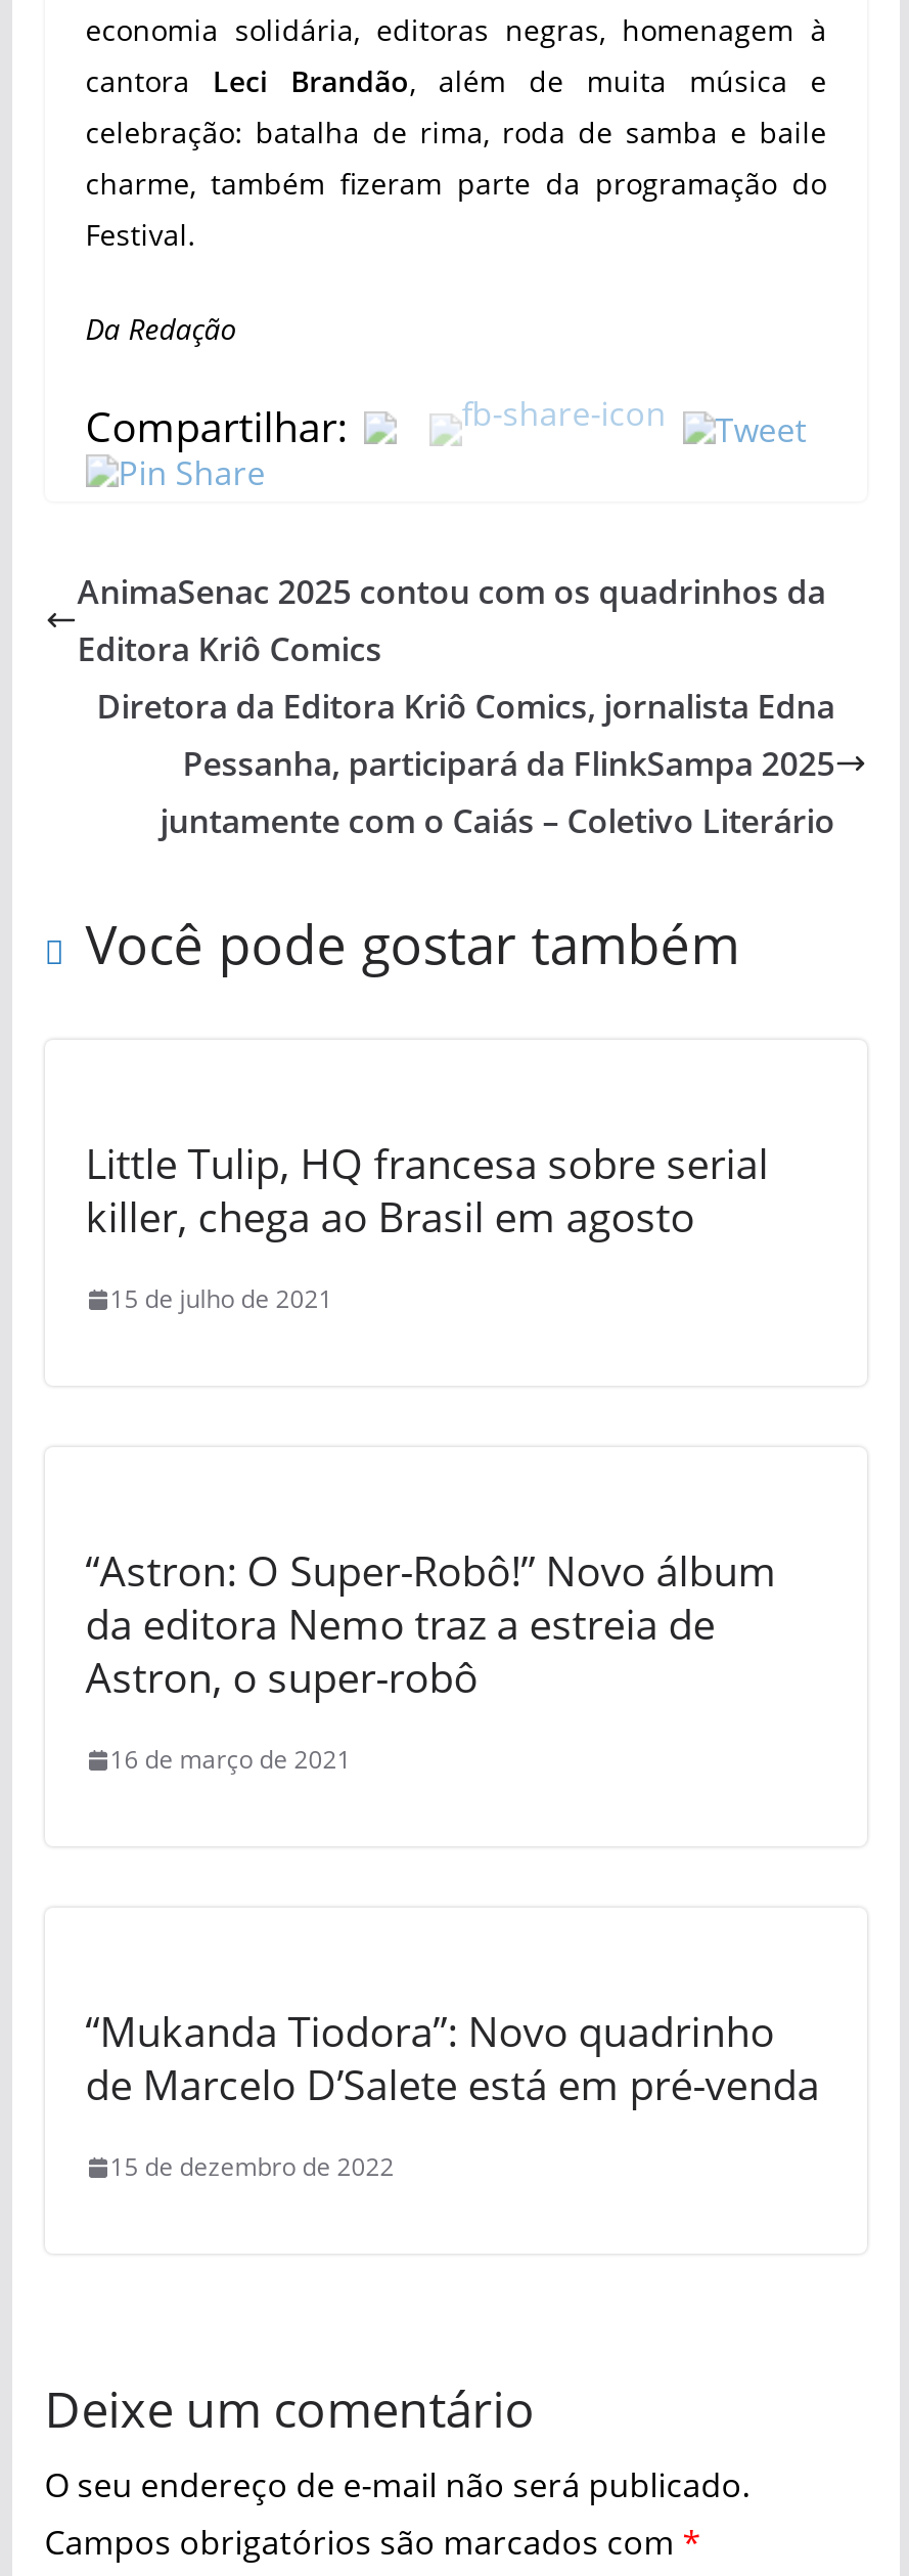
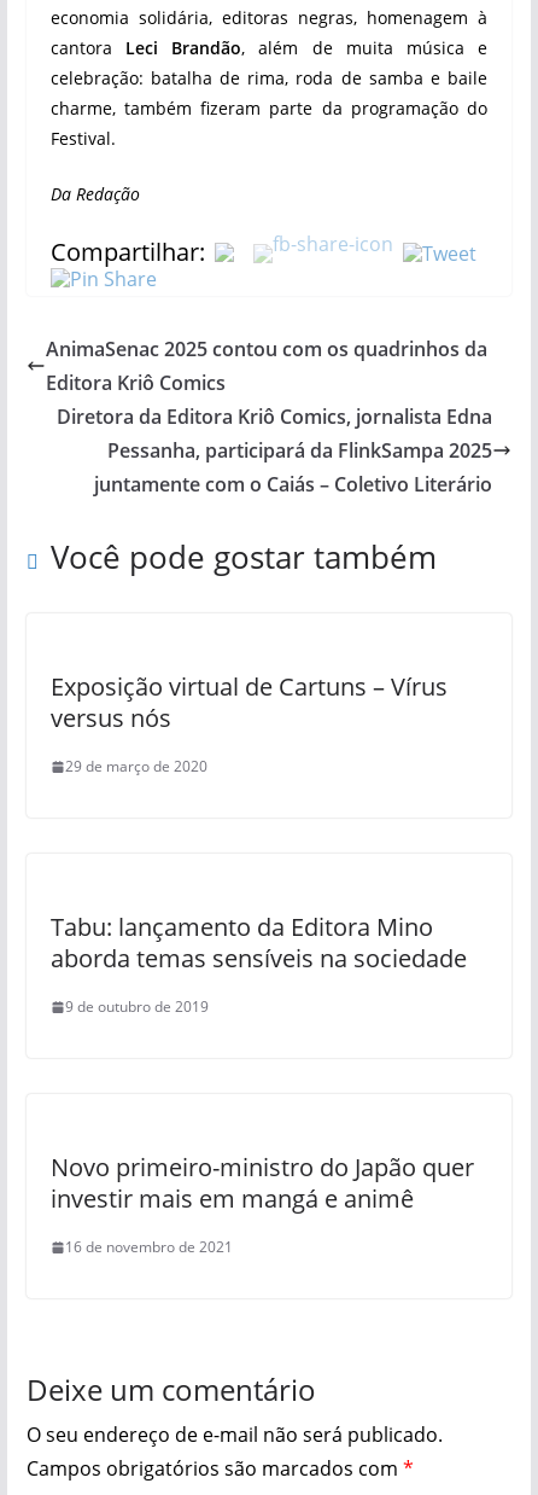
[85,1137,768,1246] Little Tulip, HQ francesa sobre serial | killer, chega ao Brasil em agosto -> [50,671,447,735] Exposição virtual de Cartuns – Vírus | versus nós
[110,1282,333,1317] 15 de julho de 2021 -> [65,757,207,777] 29 de março de 2020
[85,1544,776,1706] “Astron: O Super-Robô!” Novo álbum | da editora Nemo traz a estreia de | Astron, o super-robô -> [50,911,466,975] Tabu: lançamento da Editora Mino | aborda temas sensíveis na sociedade
[110,1743,351,1778] 16 de março de 2021 -> [65,997,208,1017] 9 de outubro de 2019
[85,2005,819,2113] “Mukanda Tiodora”: Novo quadrinho | de Marcelo D’Salete está em pré-venda -> [50,1151,474,1215] Novo primeiro-ministro do Japão quer | investir mais em mangá e animê
[110,2150,394,2185] 15 de dezembro de 2022 -> [65,1237,232,1258] 16 de novembro de 2021

